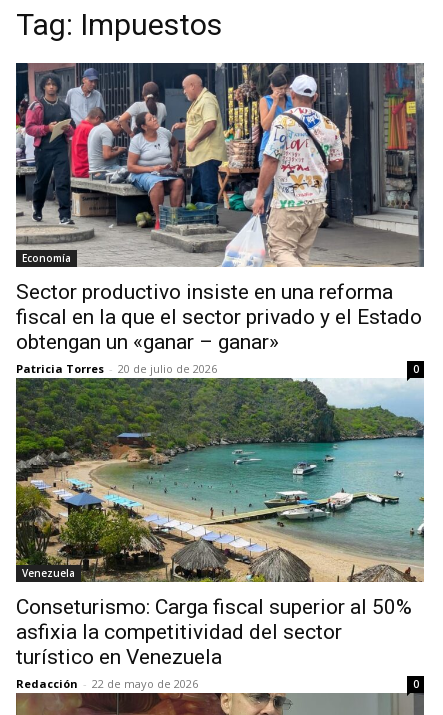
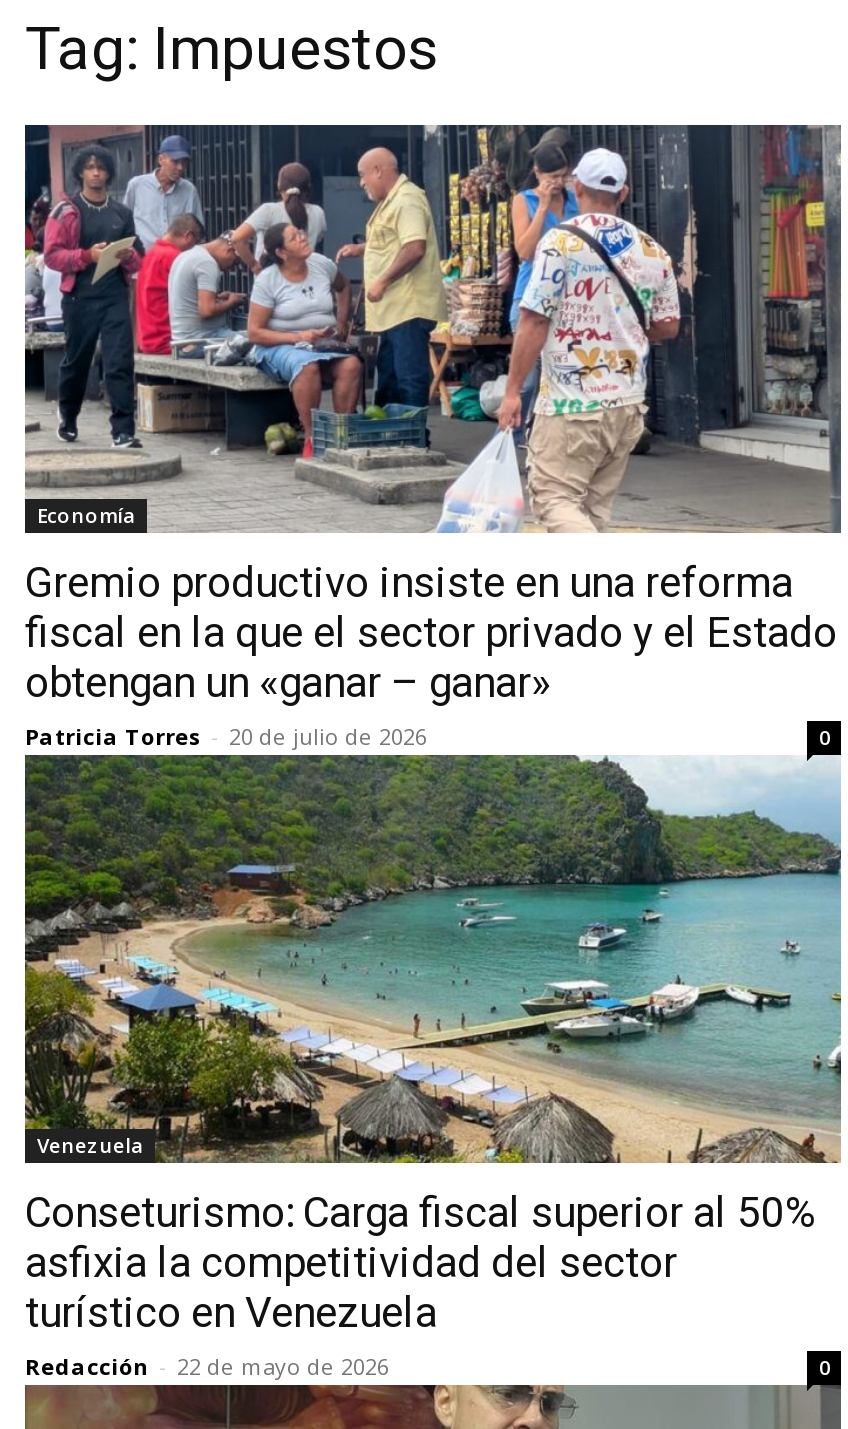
[16,280,393,304] Sector productivo insiste en una reforma -> [25,560,793,608] Gremio productivo insiste en una reforma

